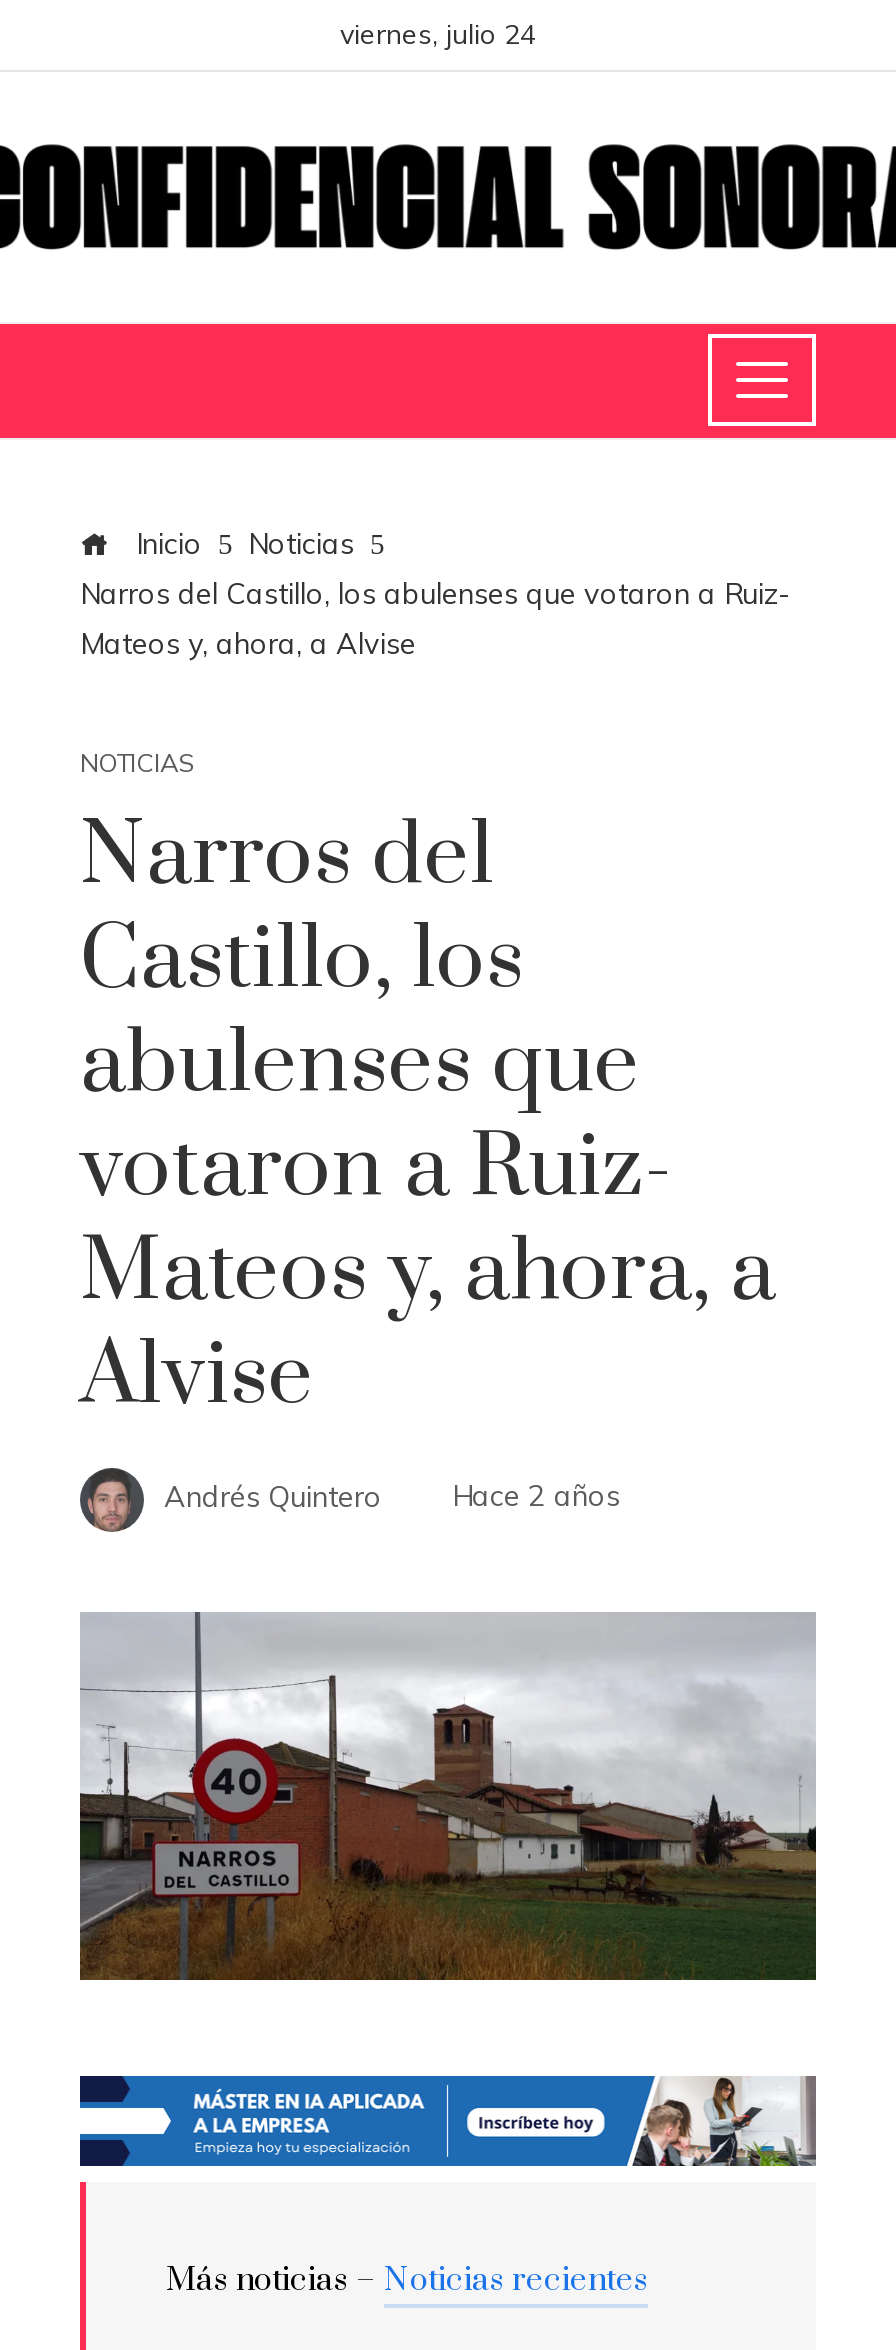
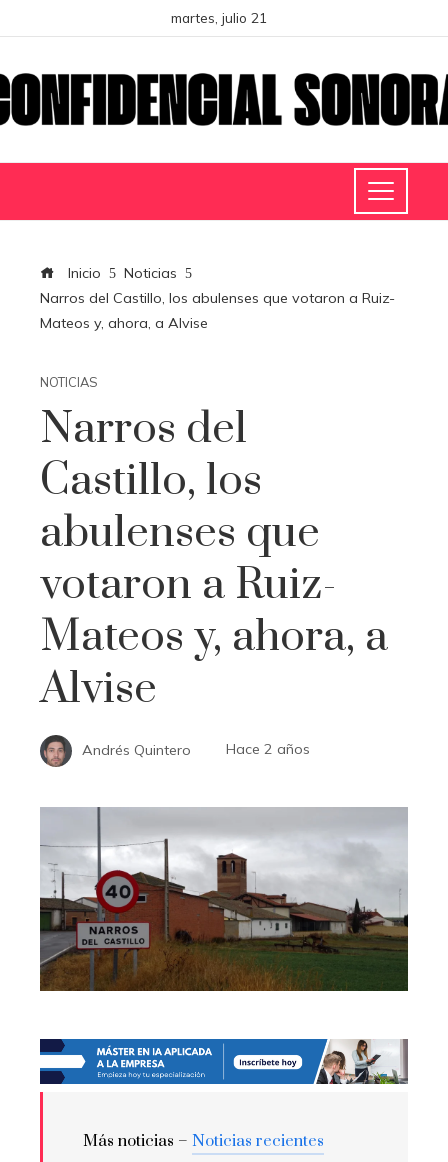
[340,16,536,50] viernes, julio 24 -> [171,9,267,26] martes, julio 21

